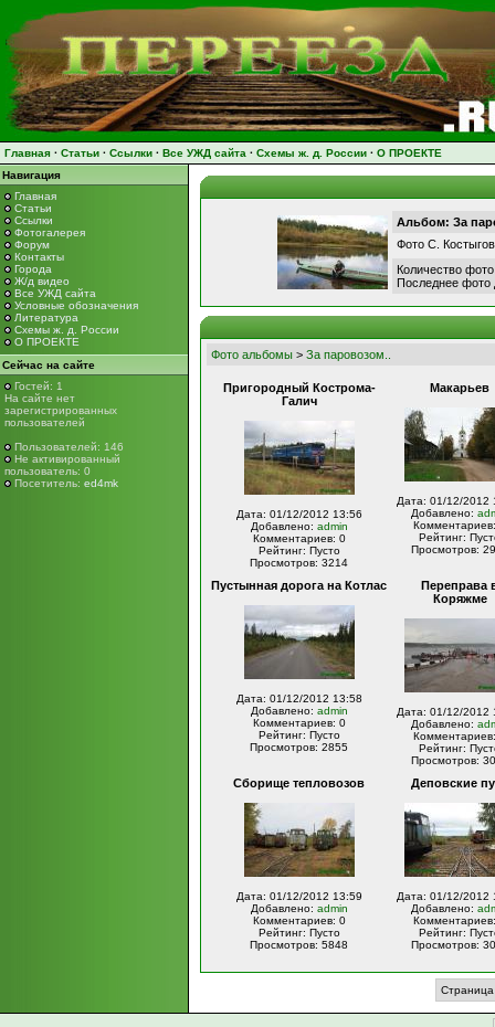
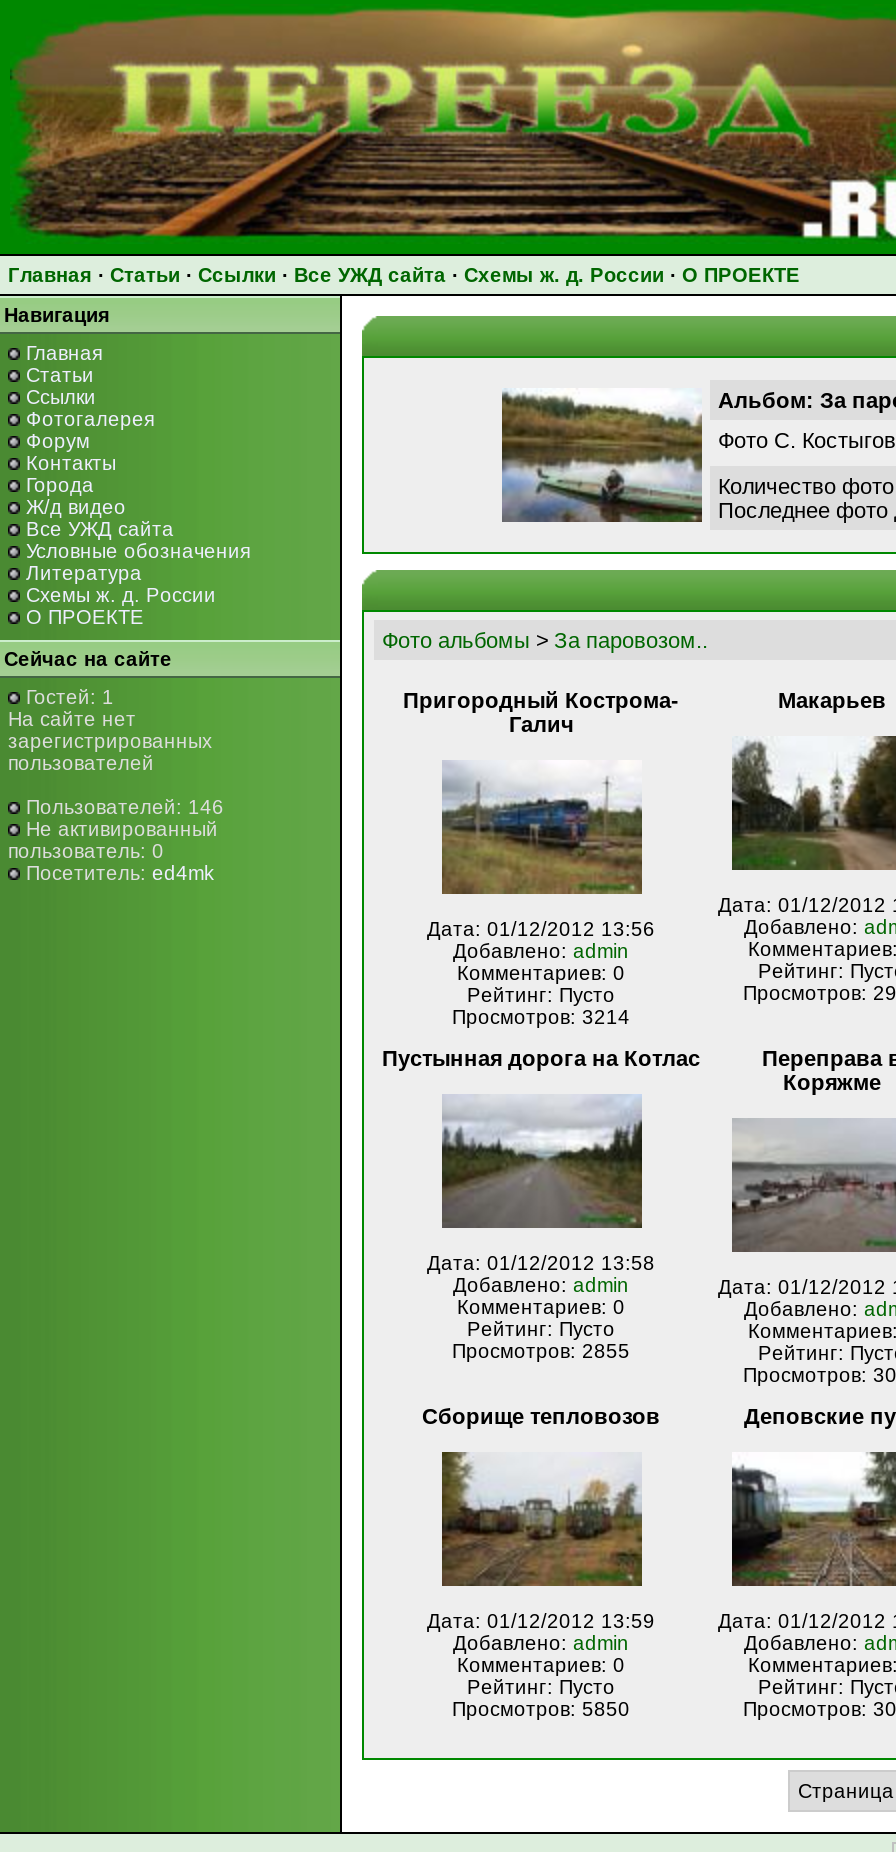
[250,939,348,951] Просмотров: 5848 -> [452,1698,630,1720] Просмотров: 5850

